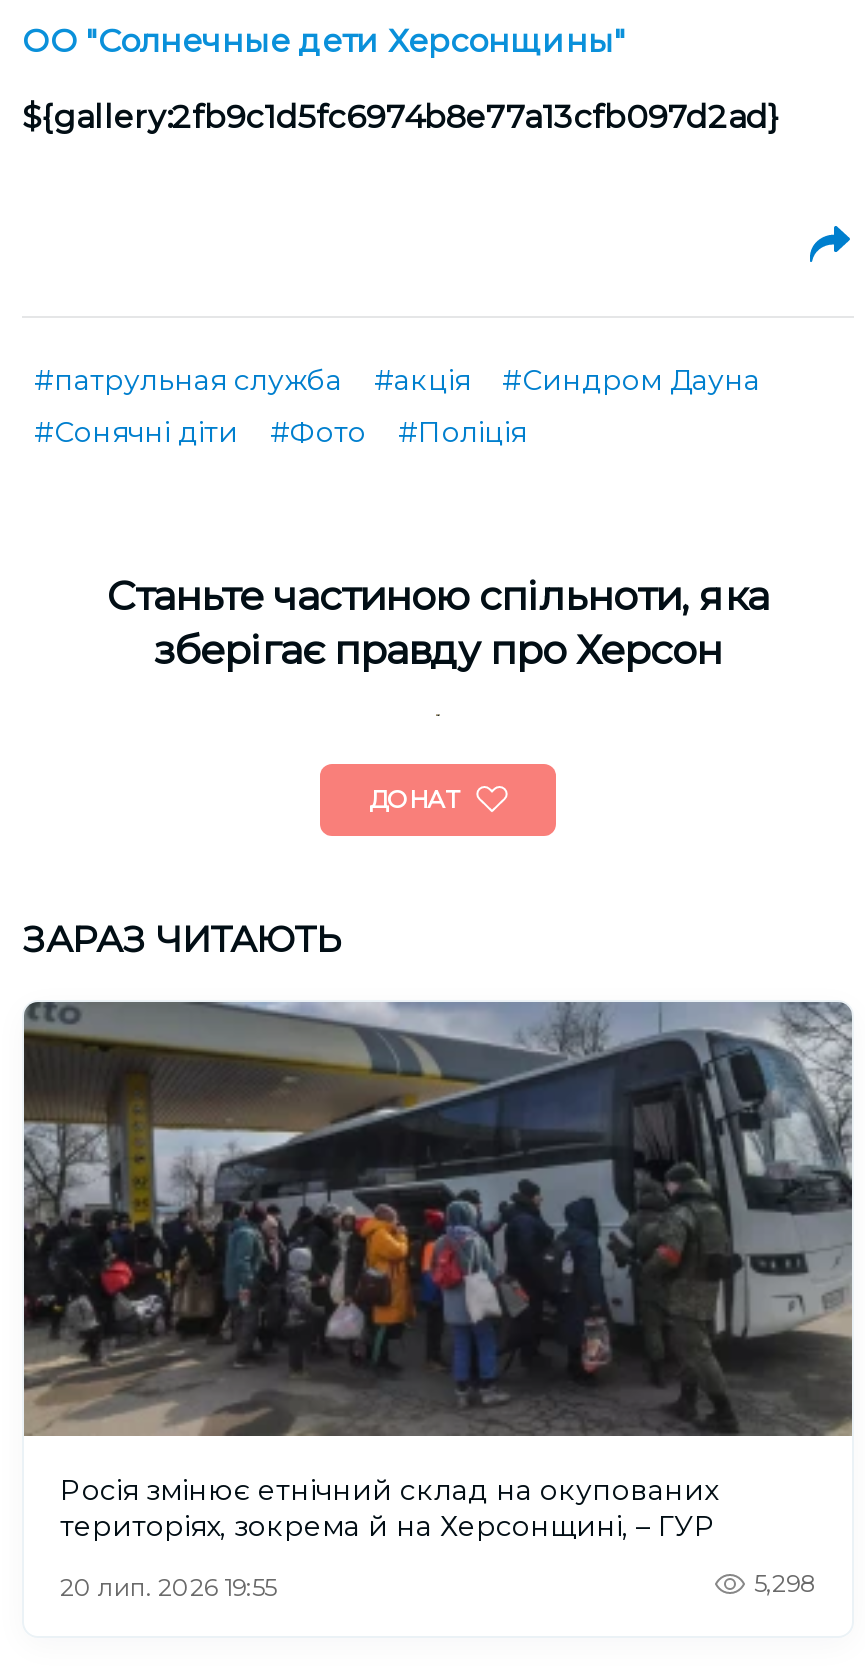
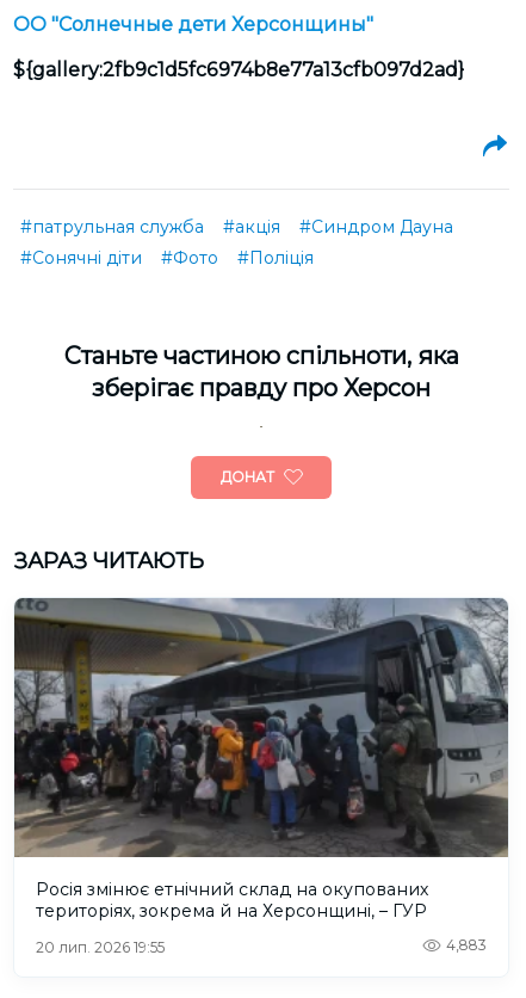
[754,1568,816,1598] 5,298 -> [446,936,487,954] 4,883

